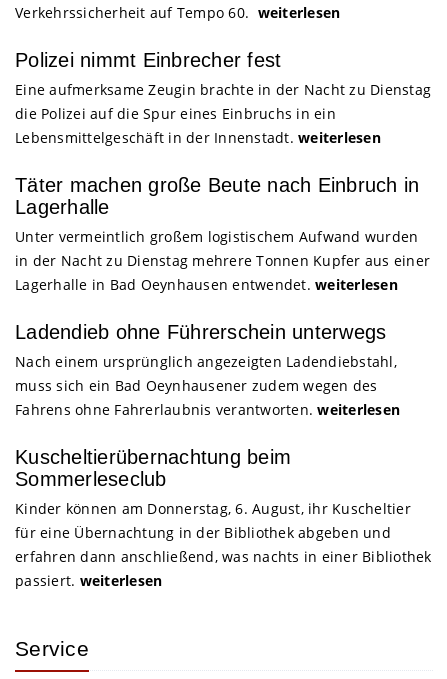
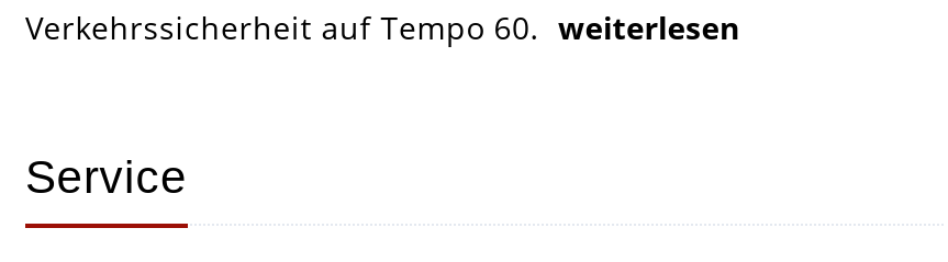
[15,49,431,590] Polizei nimmt Einbrecher fest | Eine aufmerksame Zeugin brachte in der Nacht zu Dienstag | die Polizei auf die Spur eines Einbruchs in ein | Lebensmittelgeschäft in der Innenstadt. weiterlesen | Täter machen große Beute nach Einbruch in | Lagerhalle | Unter vermeintlich großem logistischem Aufwand wurden | in der Nacht zu Dienstag mehrere Tonnen Kupfer aus einer | Lagerhalle in Bad Oeynhausen entwendet. weiterlesen | Ladendieb ohne Führerschein unterwegs | Nach einem ursprünglich angezeigten Ladendiebstahl, | muss sich ein Bad Oeynhausener zudem wegen des | Fahrens ohne Fahrerlaubnis verantworten. weiterlesen | Kuscheltierübernachtung beim | Sommerleseclub | Kinder können am Donnerstag, 6. August, ihr Kuscheltier | für eine Übernachtung in der Bibliothek abgeben und | erfahren dann anschließend, was nachts in einer Bibliothek | passiert. weiterlesen -> none

